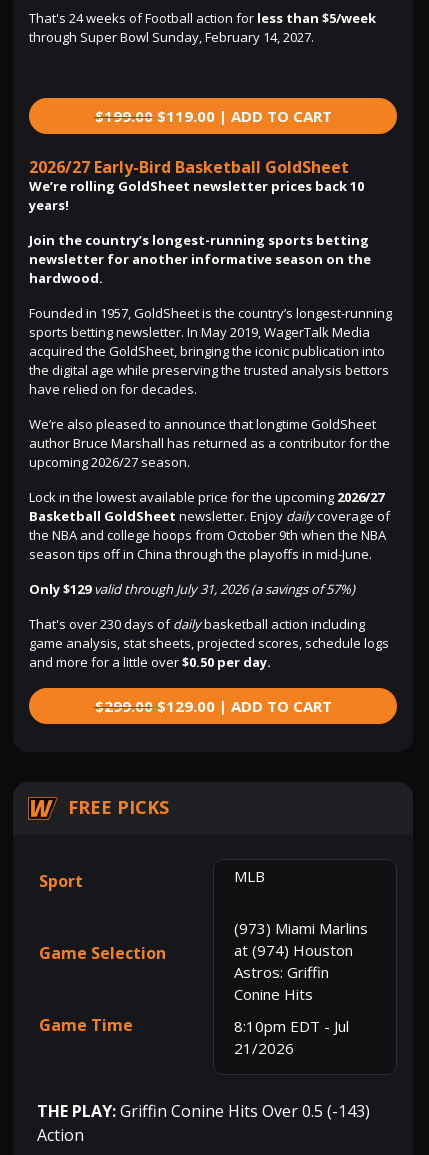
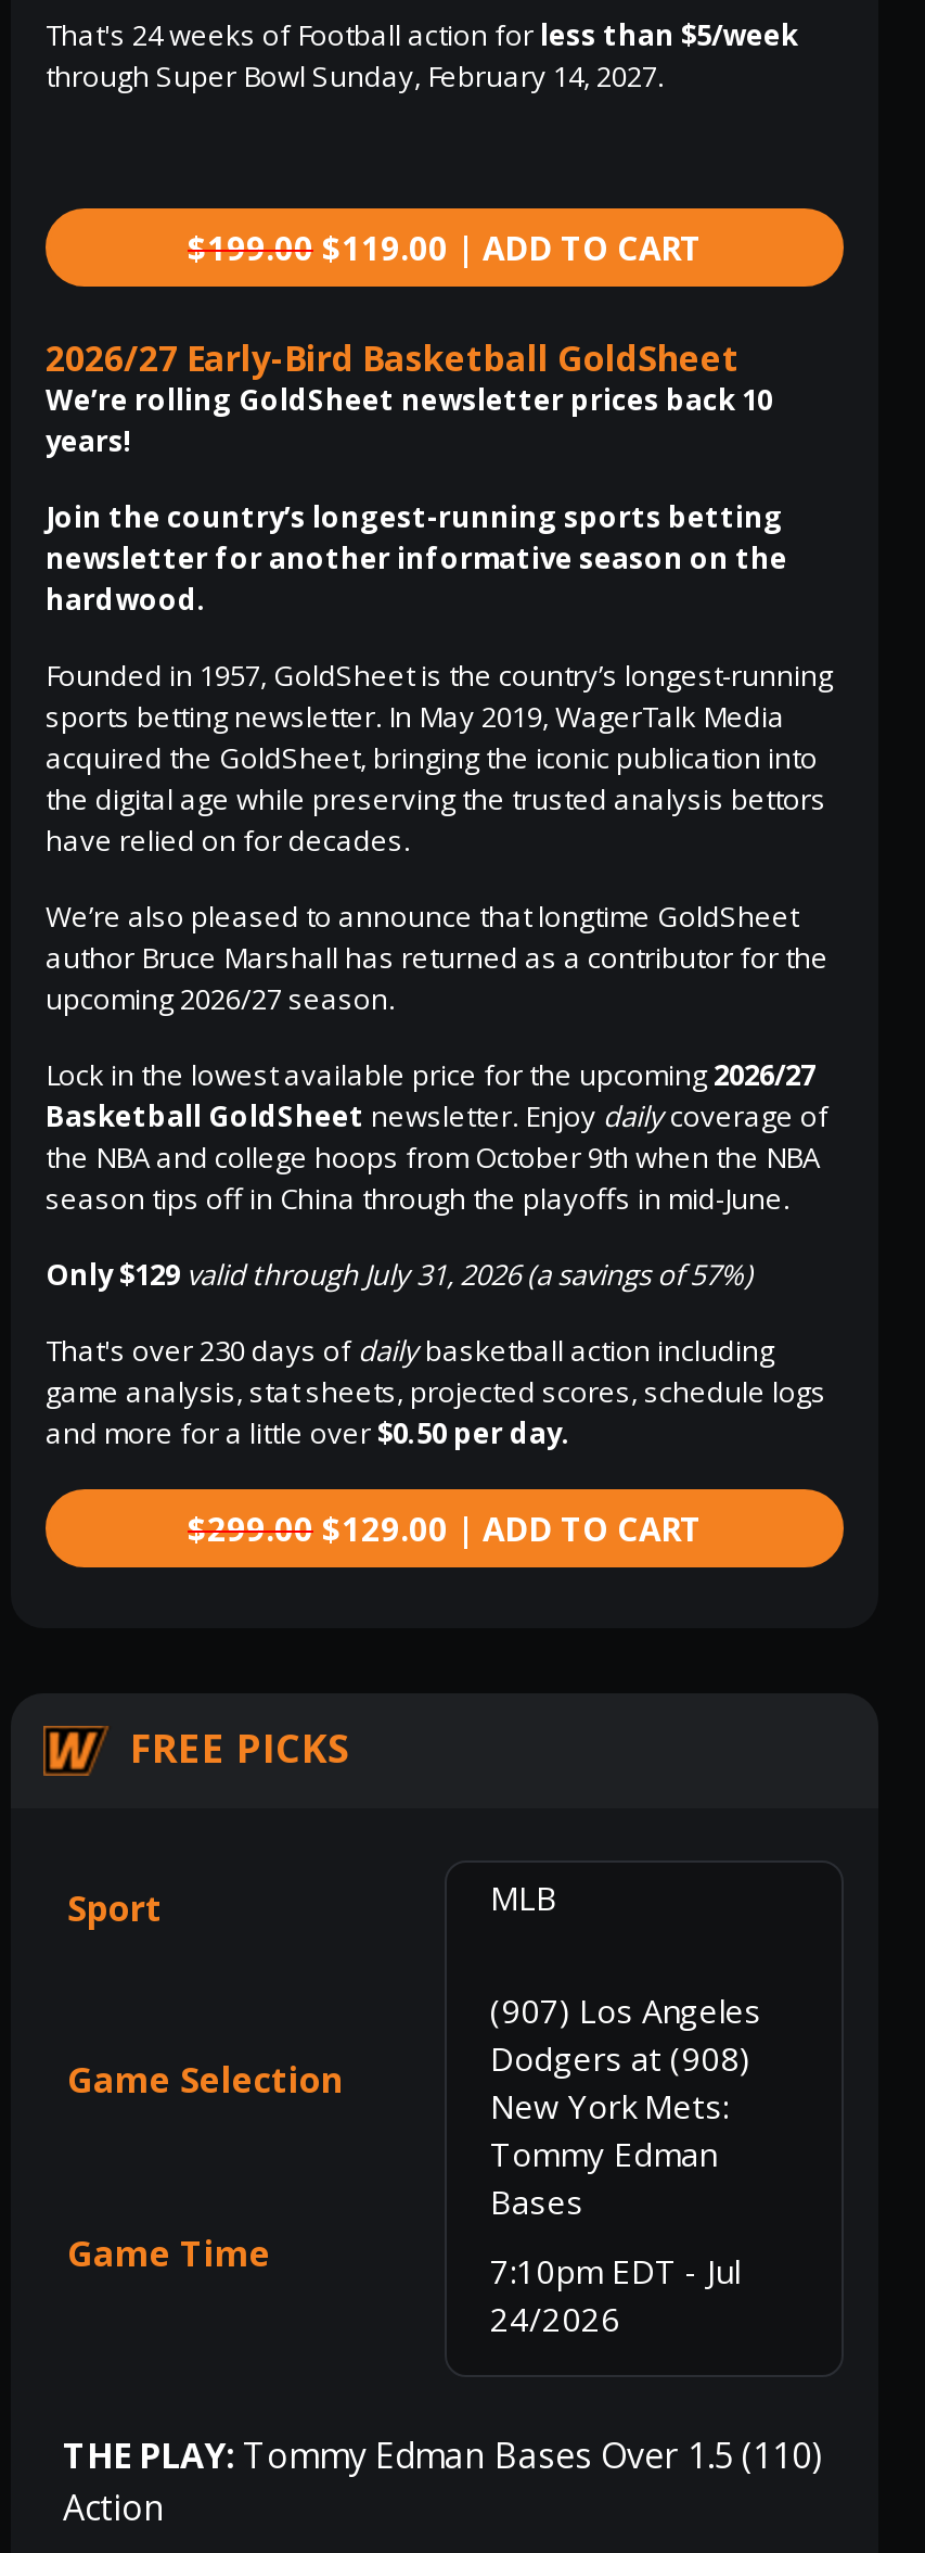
[234,918,368,1004] (973) Miami Marlins | at (974) Houston | Astros: Griffin | Conine Hits -> [490,1989,761,2223] (907) Los Angeles | Dodgers at (908) | New York Mets: | Tommy Edman | Bases
[234,1016,349,1058] 8:10pm EDT - Jul | 21/2026 -> [490,2249,740,2340] 7:10pm EDT - Jul | 24/2026
[37,1100,370,1122] THE PLAY: Griffin Conine Hits Over 0.5 (-143) -> [63,2431,822,2479] THE PLAY: Tommy Edman Bases Over 1.5 (110)

